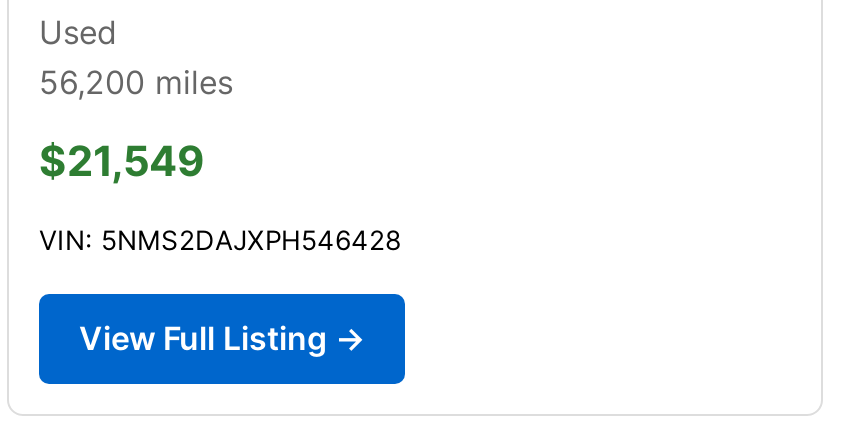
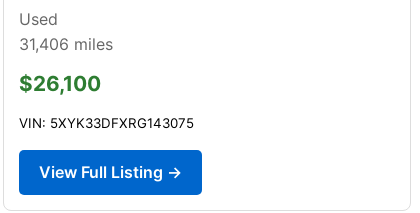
[39,62,233,102] 56,200 miles -> [19,34,113,54] 31,406 miles
[39,136,205,186] $21,549 -> [19,71,101,96] $26,100
[39,224,401,256] VIN: 5NMS2DAJXPH546428 -> [19,115,194,131] VIN: 5XYK33DFXRG143075

